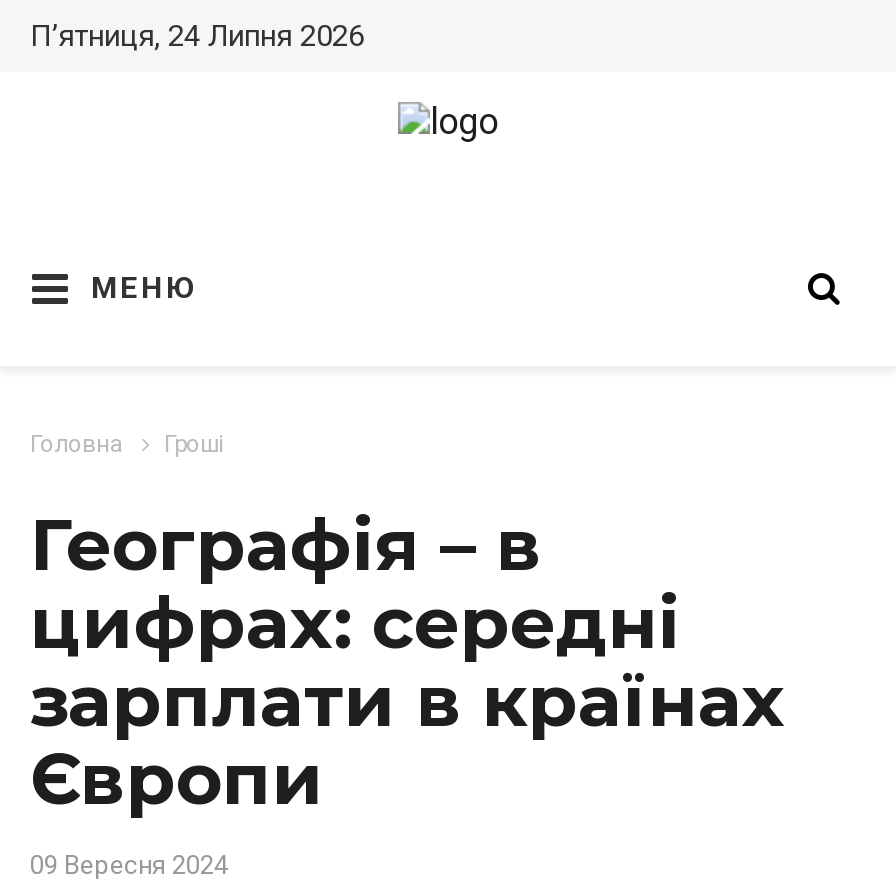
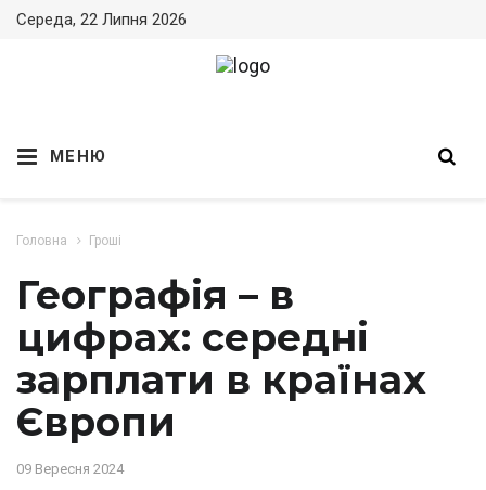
[30,18,364,54] П’ятниця, 24 Липня 2026 -> [16,10,187,29] Середа, 22 Липня 2026

